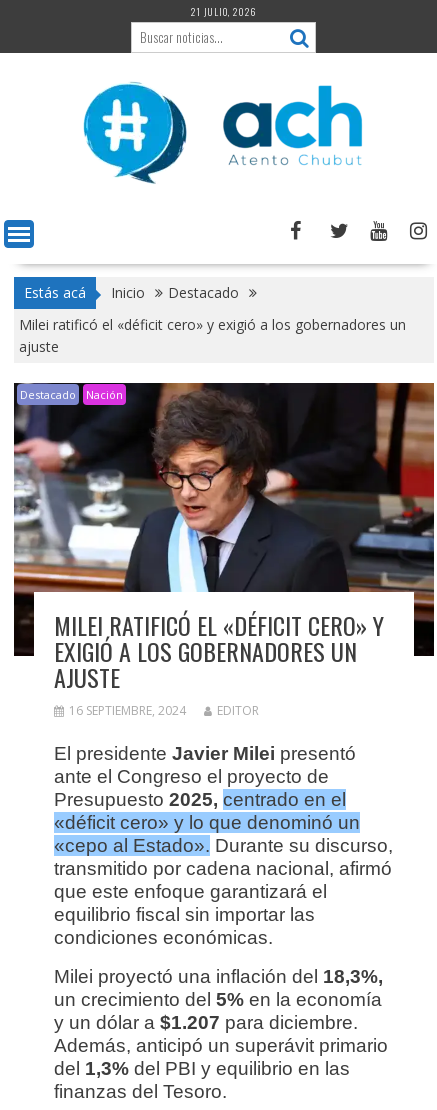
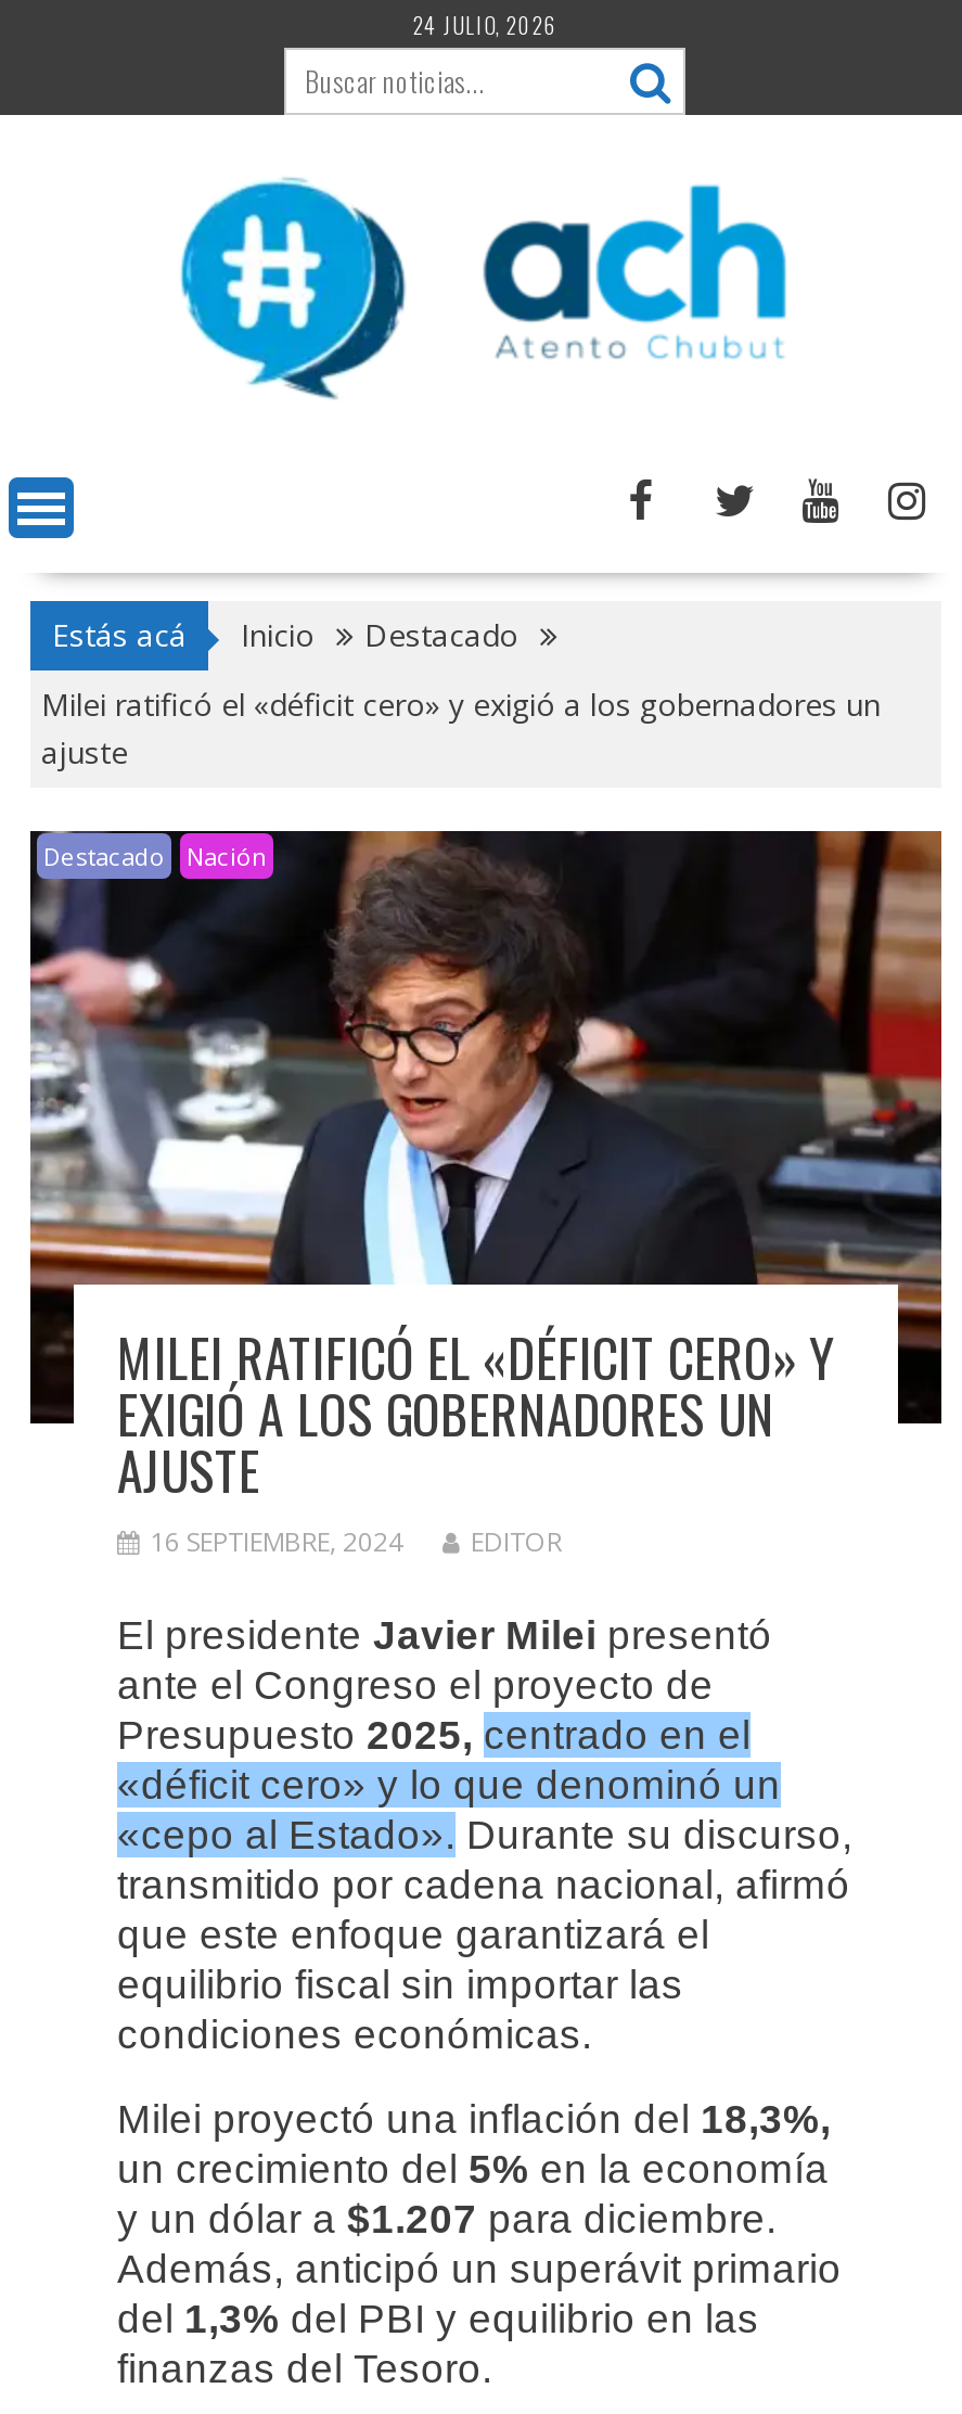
[191,4,257,19] 21 JULIO, 2026 -> [413,9,559,41] 24 JULIO, 2026

